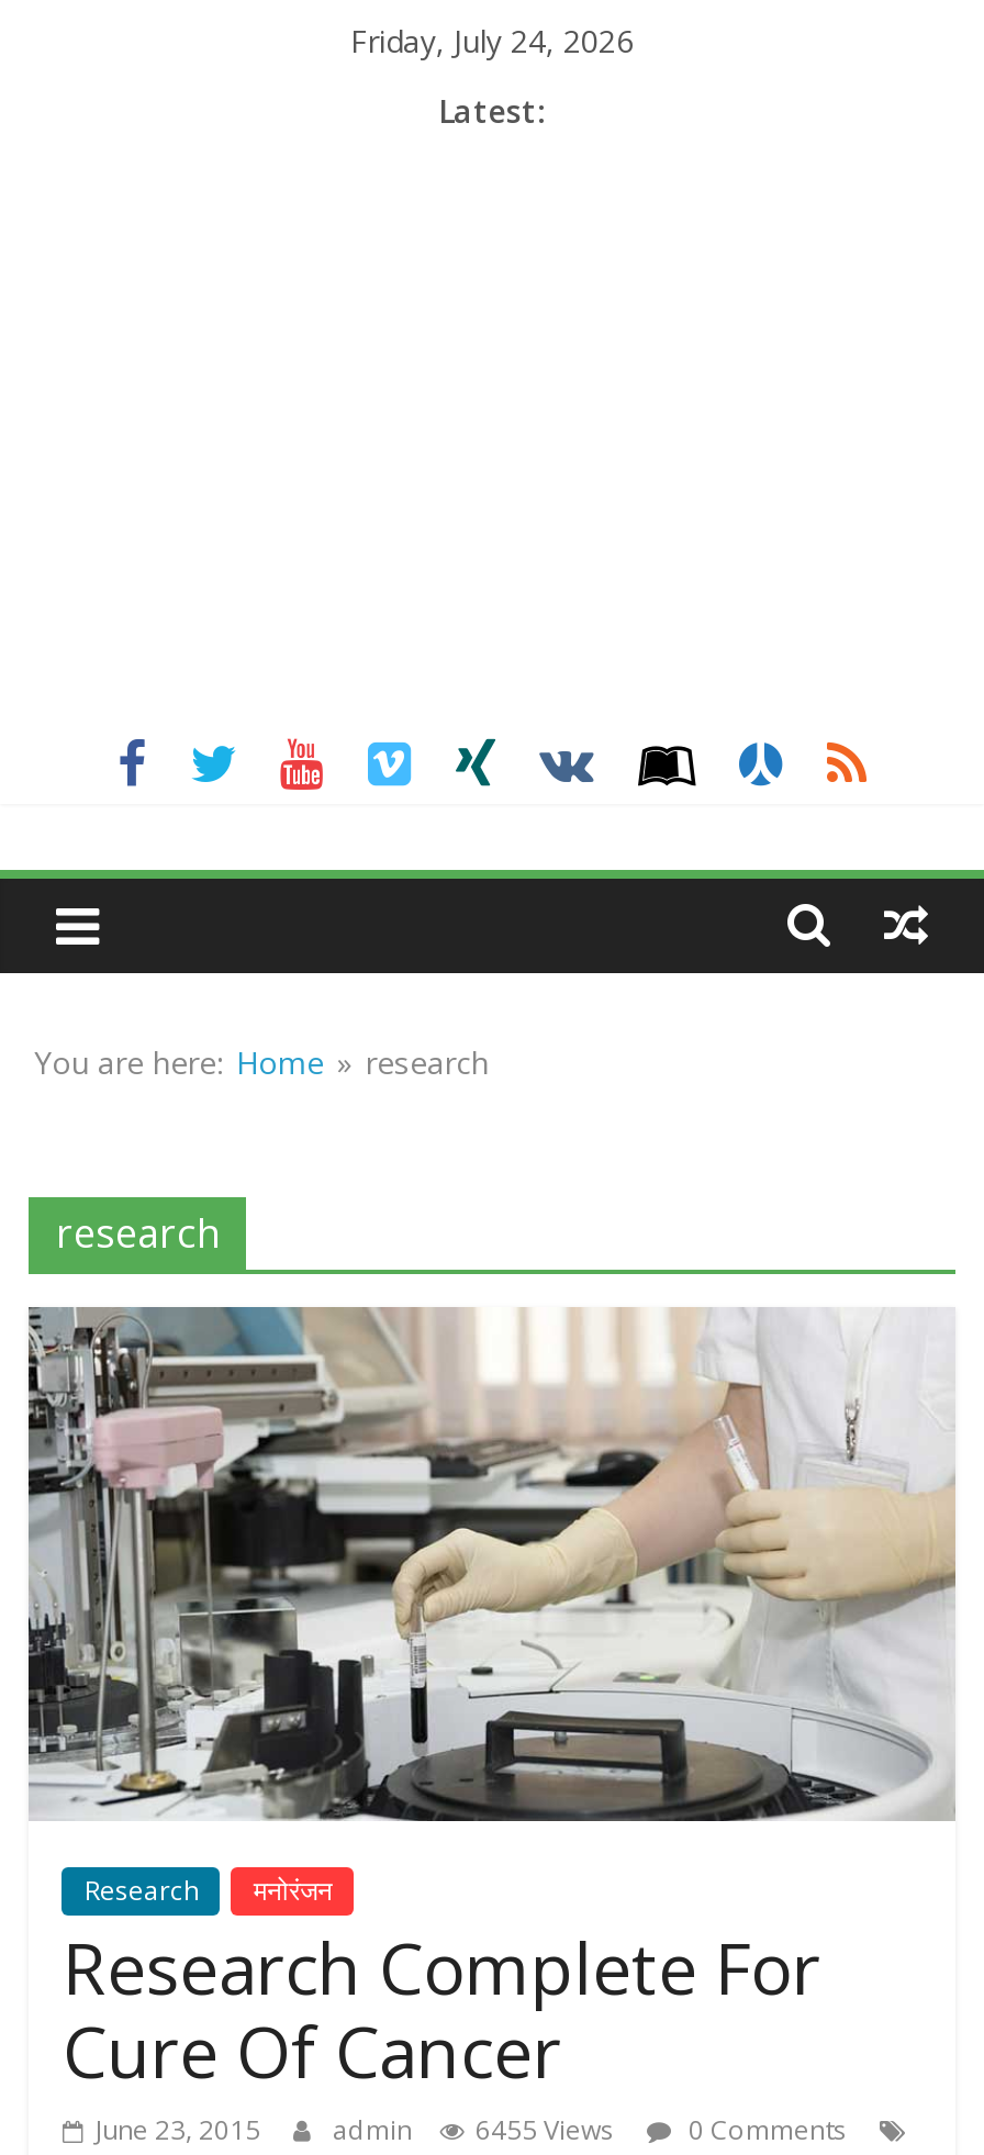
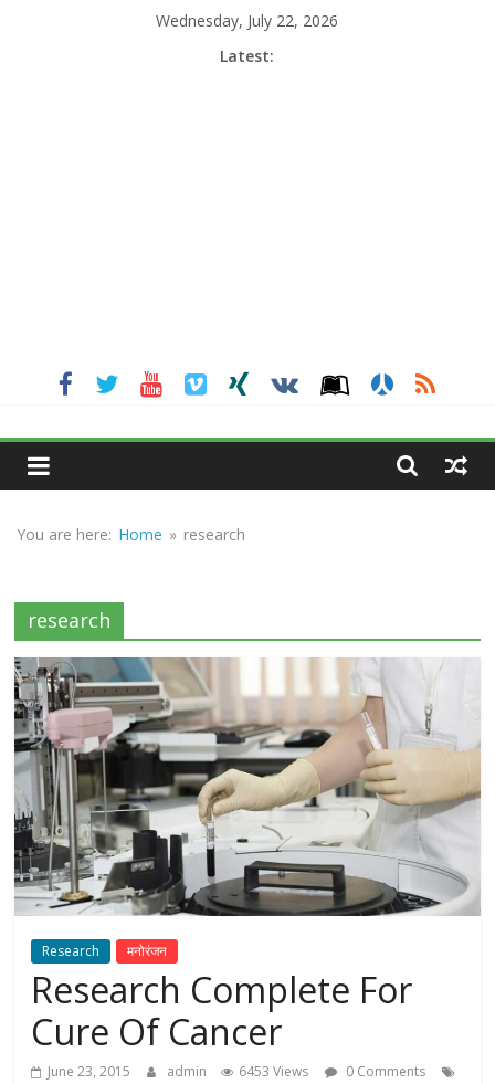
[350,20,634,62] Friday, July 24, 2026 -> [156,10,339,31] Wednesday, July 22, 2026
[95,2112,847,2149] June 23, 2015 admin 6455 Views 0 Comments -> [48,1062,426,1081] June 23, 2015 admin 6453 Views 0 Comments

